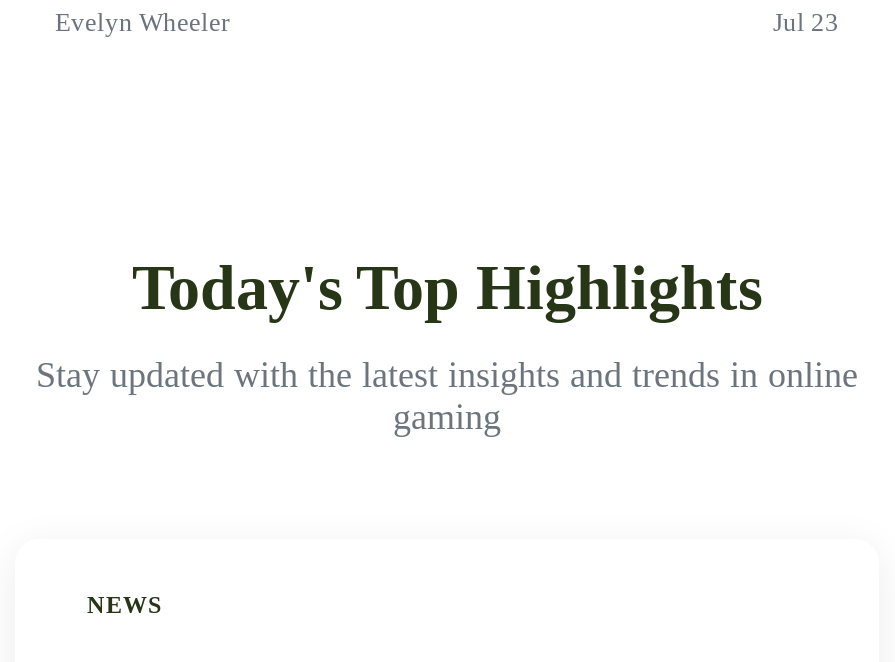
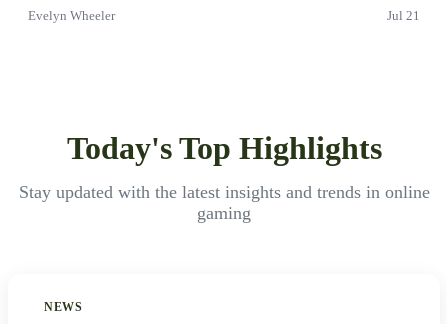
[773,9,839,37] Jul 23 -> [387,9,420,23] Jul 21

